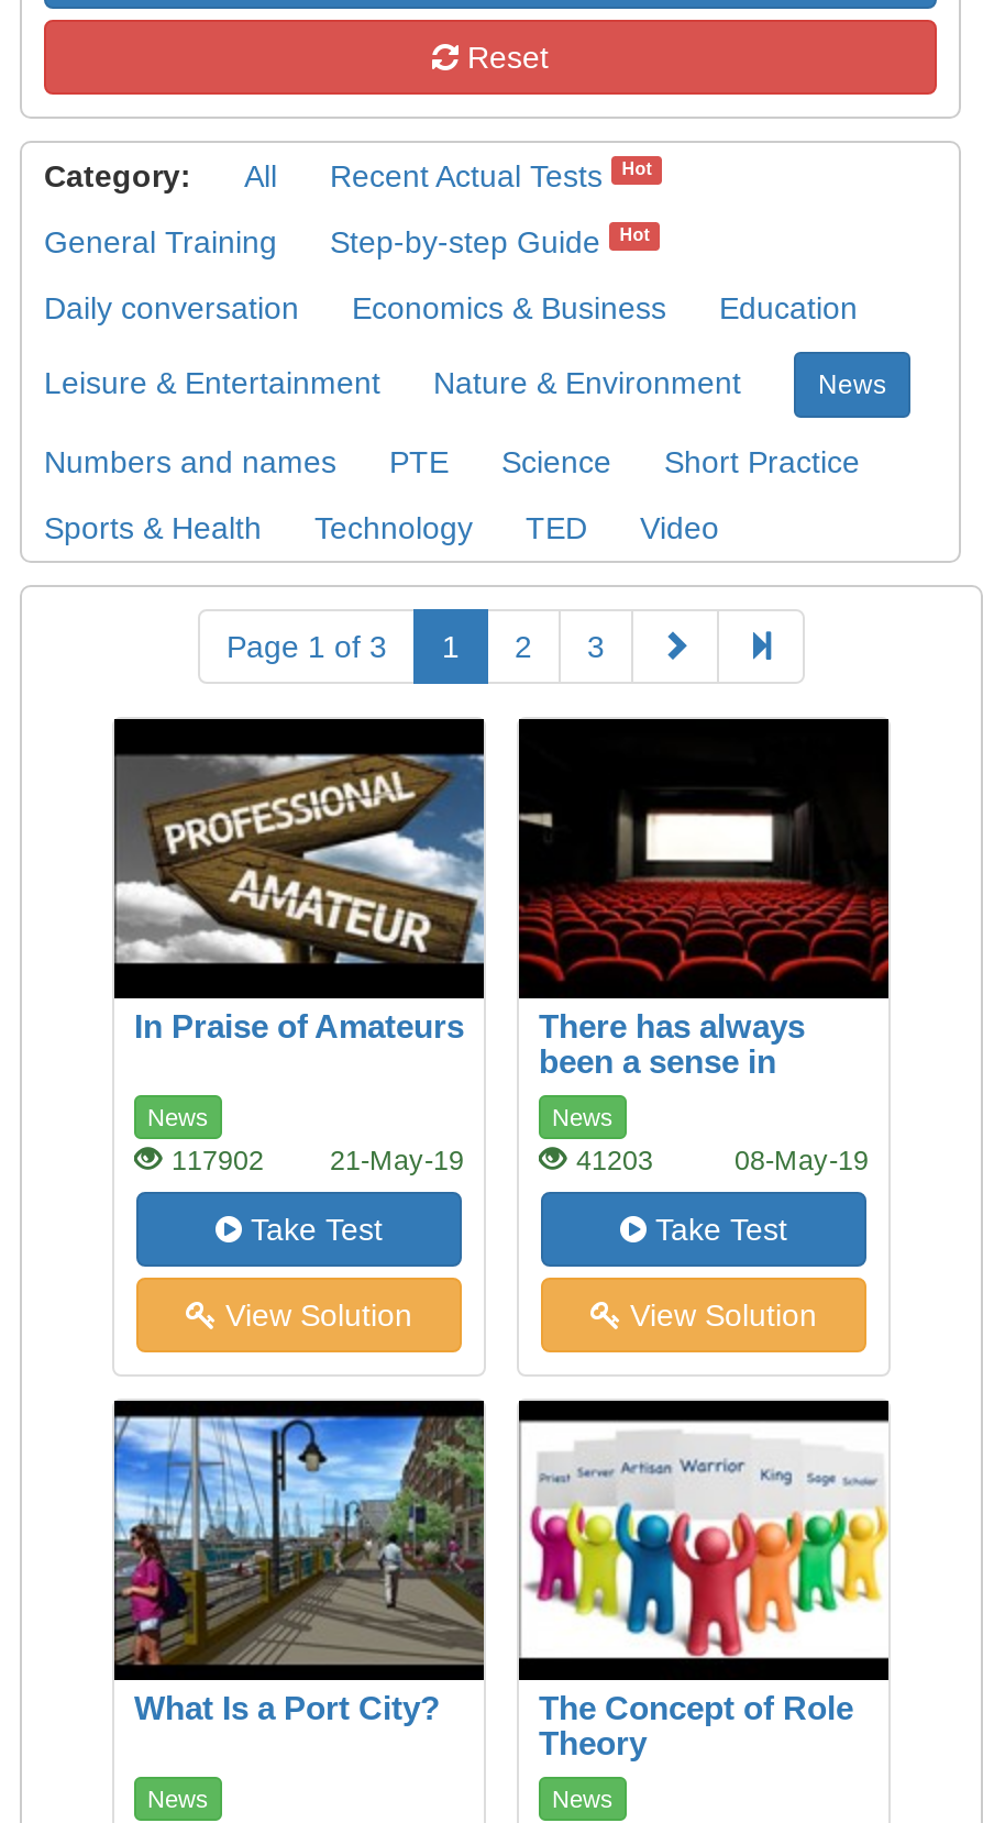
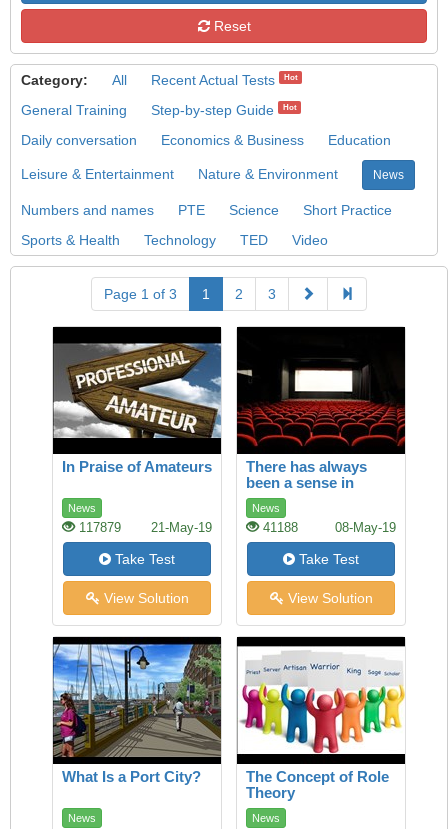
[163,1146,264,1176] 117902 -> [75,521,121,535] 117879
[567,1146,653,1176] 41203 -> [259,521,298,535] 41188

